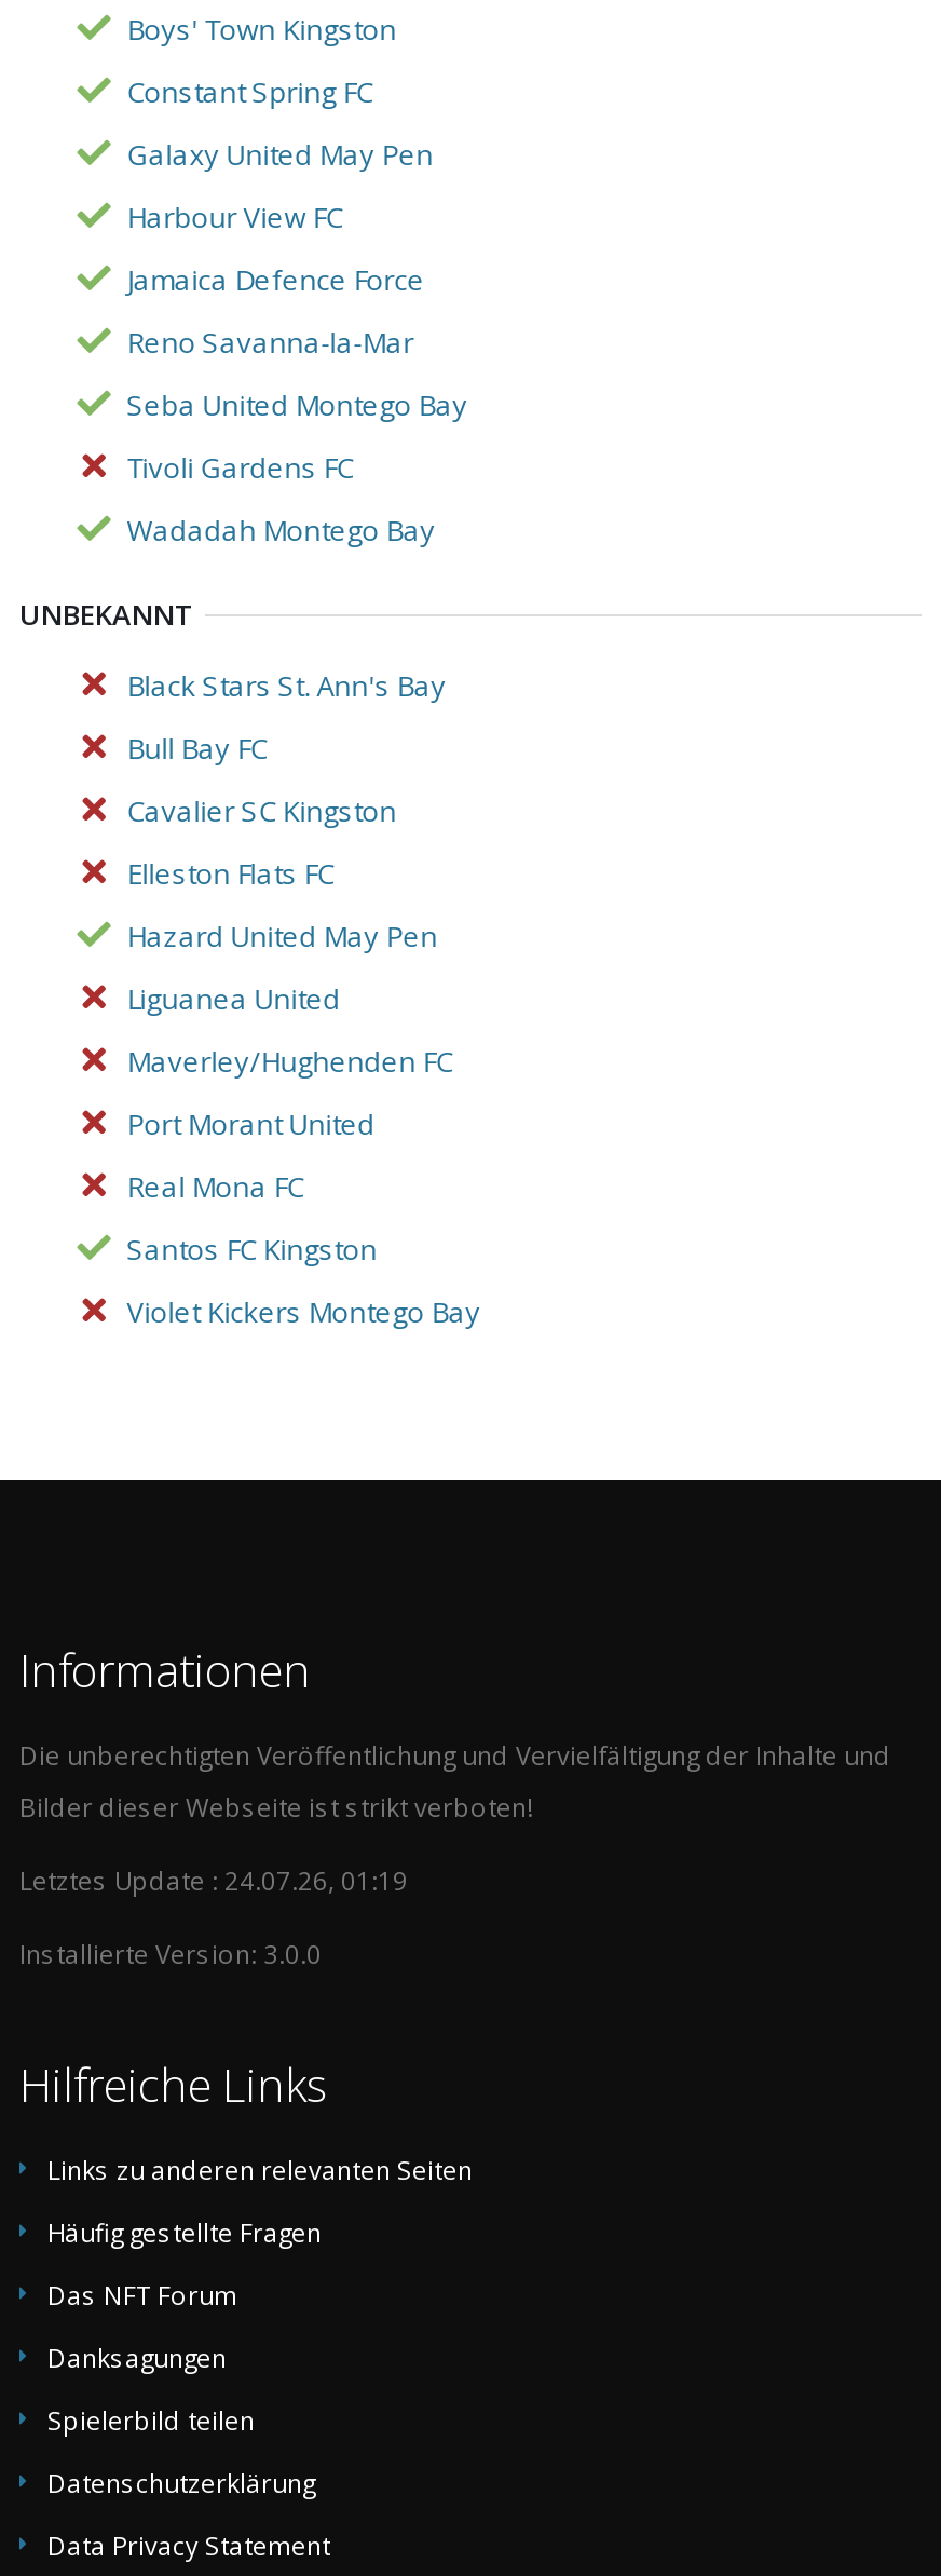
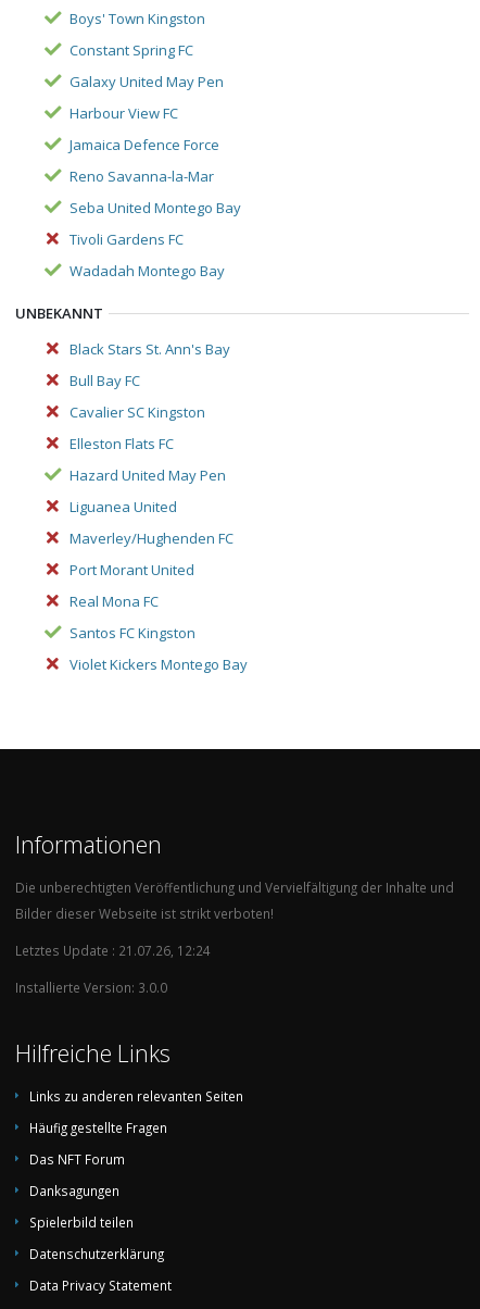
[19,1863,408,1897] Letztes Update : 24.07.26, 01:19 -> [15,942,211,959] Letztes Update : 21.07.26, 12:24

